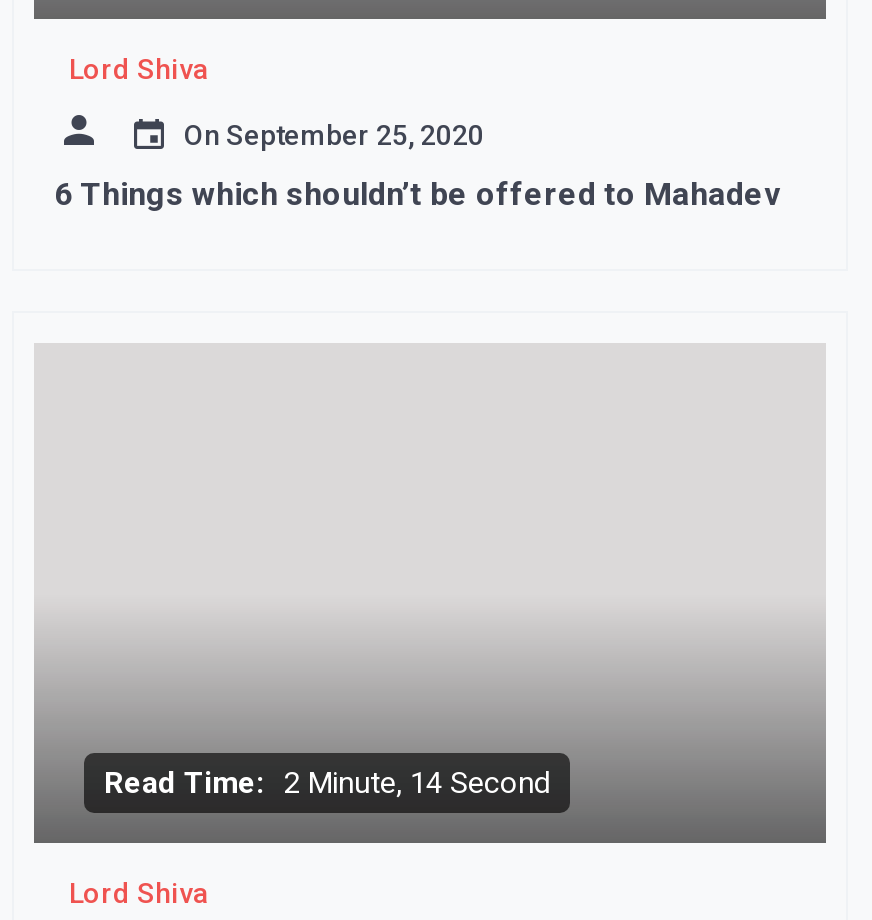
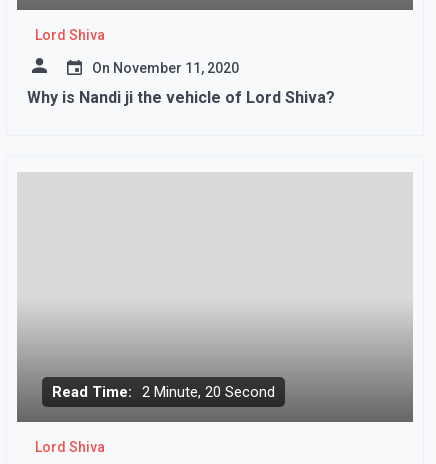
[184,119,484,151] On September 25, 2020 -> [92,60,239,76] On November 11, 2020
[54,175,782,213] 6 Things which shouldn’t be offered to Mahadev -> [27,88,335,107] Why is Nandi ji the vehicle of Lord Shiva?
[104,765,550,801] Read Time: 2 Minute, 14 Second -> [52,383,275,401] Read Time: 2 Minute, 20 Second

